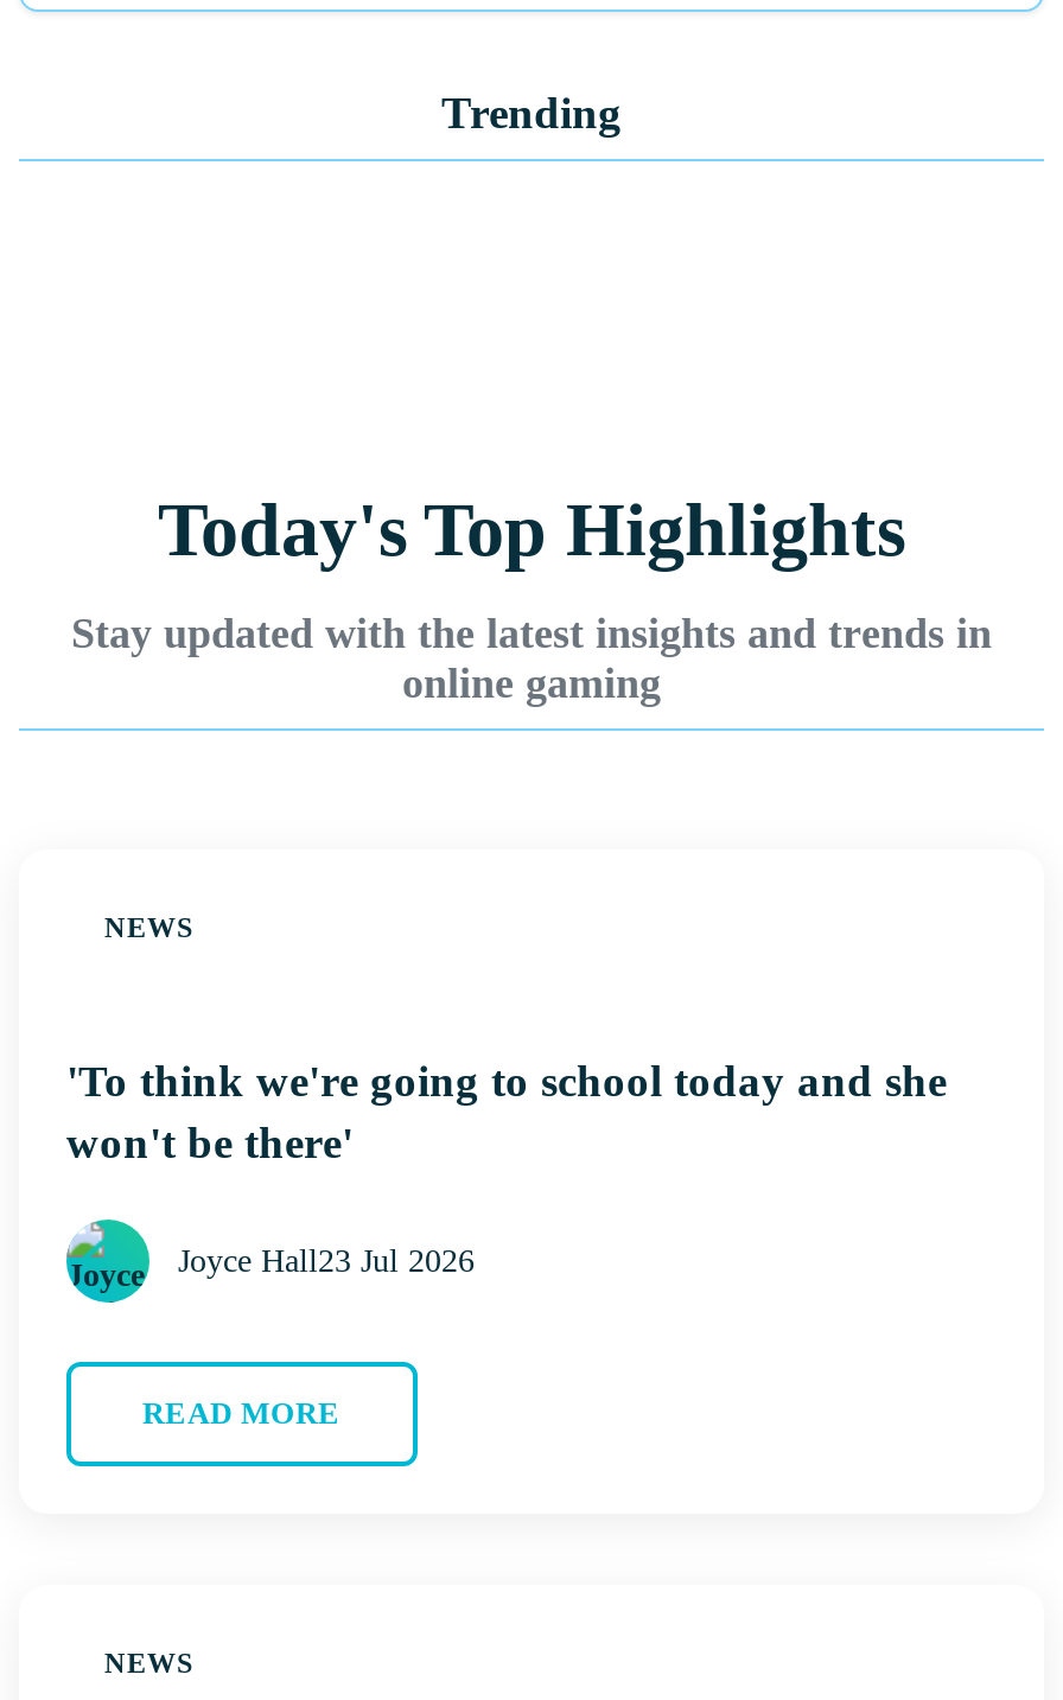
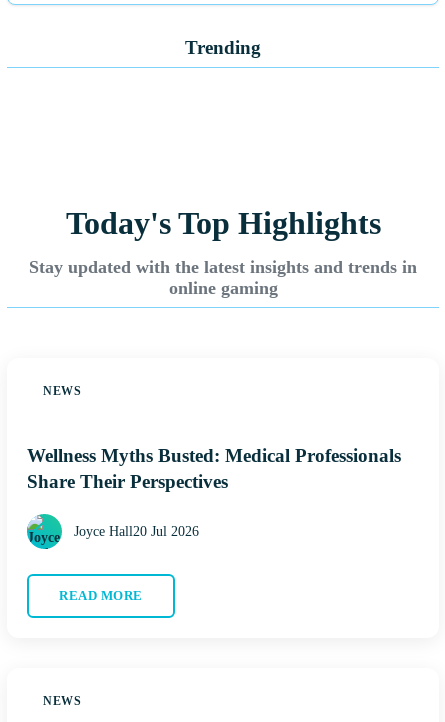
[66,1057,947,1168] 'To think we're going to school today and she | won't be there' -> [27,445,401,492] Wellness Myths Busted: Medical Professionals | Share Their Perspectives
[178,1242,475,1278] Joyce Hall23 Jul 2026 -> [74,524,199,539] Joyce Hall20 Jul 2026

